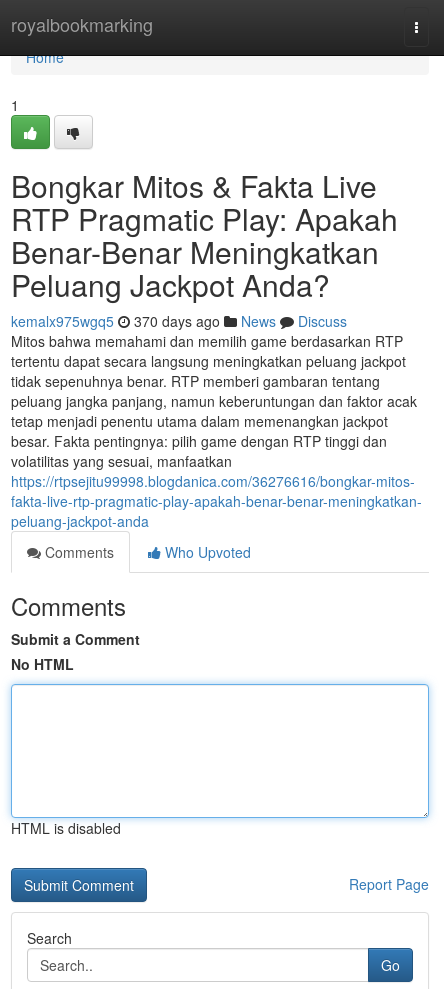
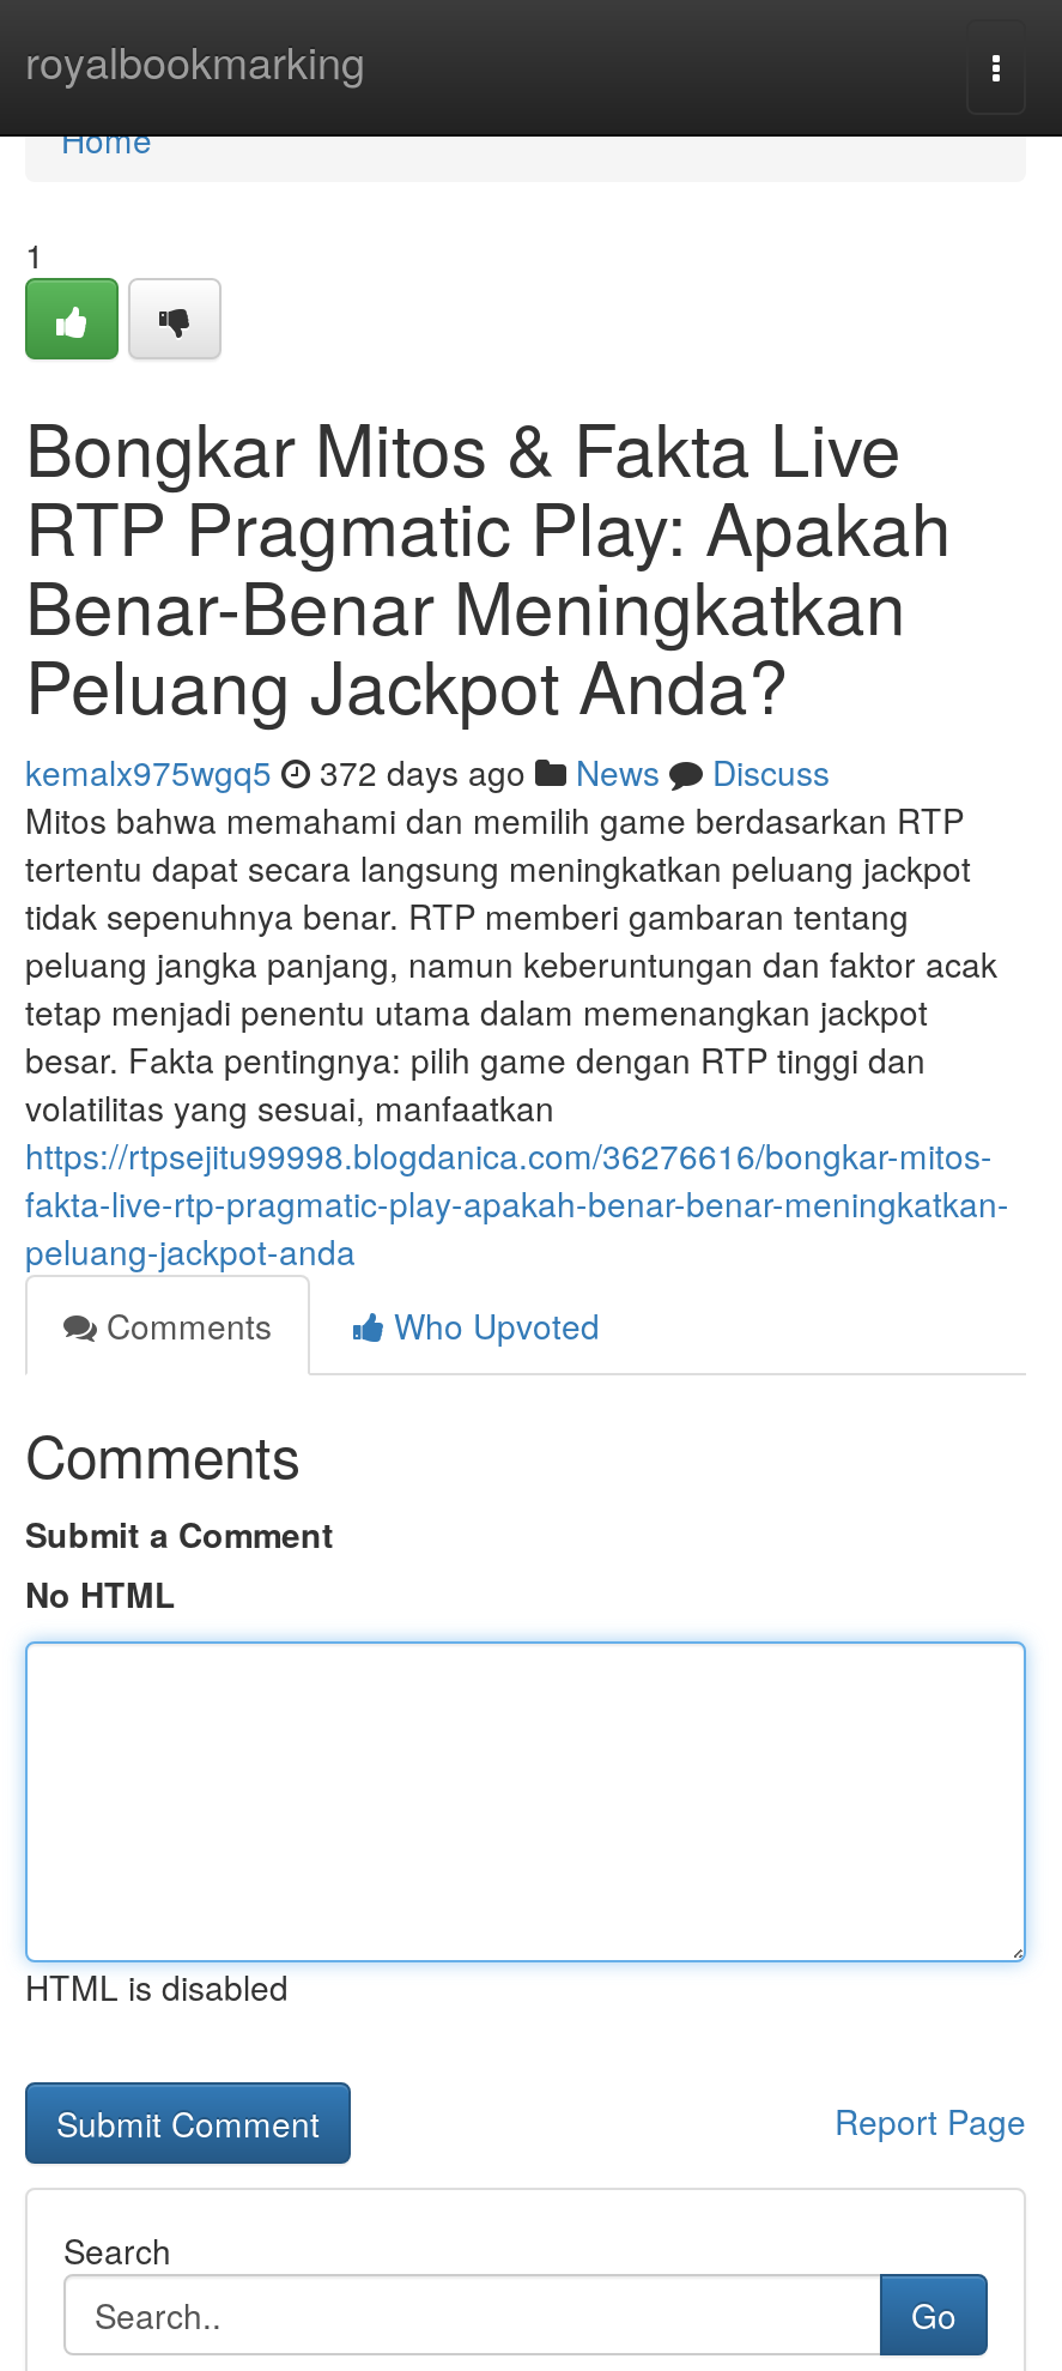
[11,311,347,331] kemalx975wgq5 370 days ago News Discuss -> [25,748,830,796] kemalx975wgq5 372 days ago News Discuss

